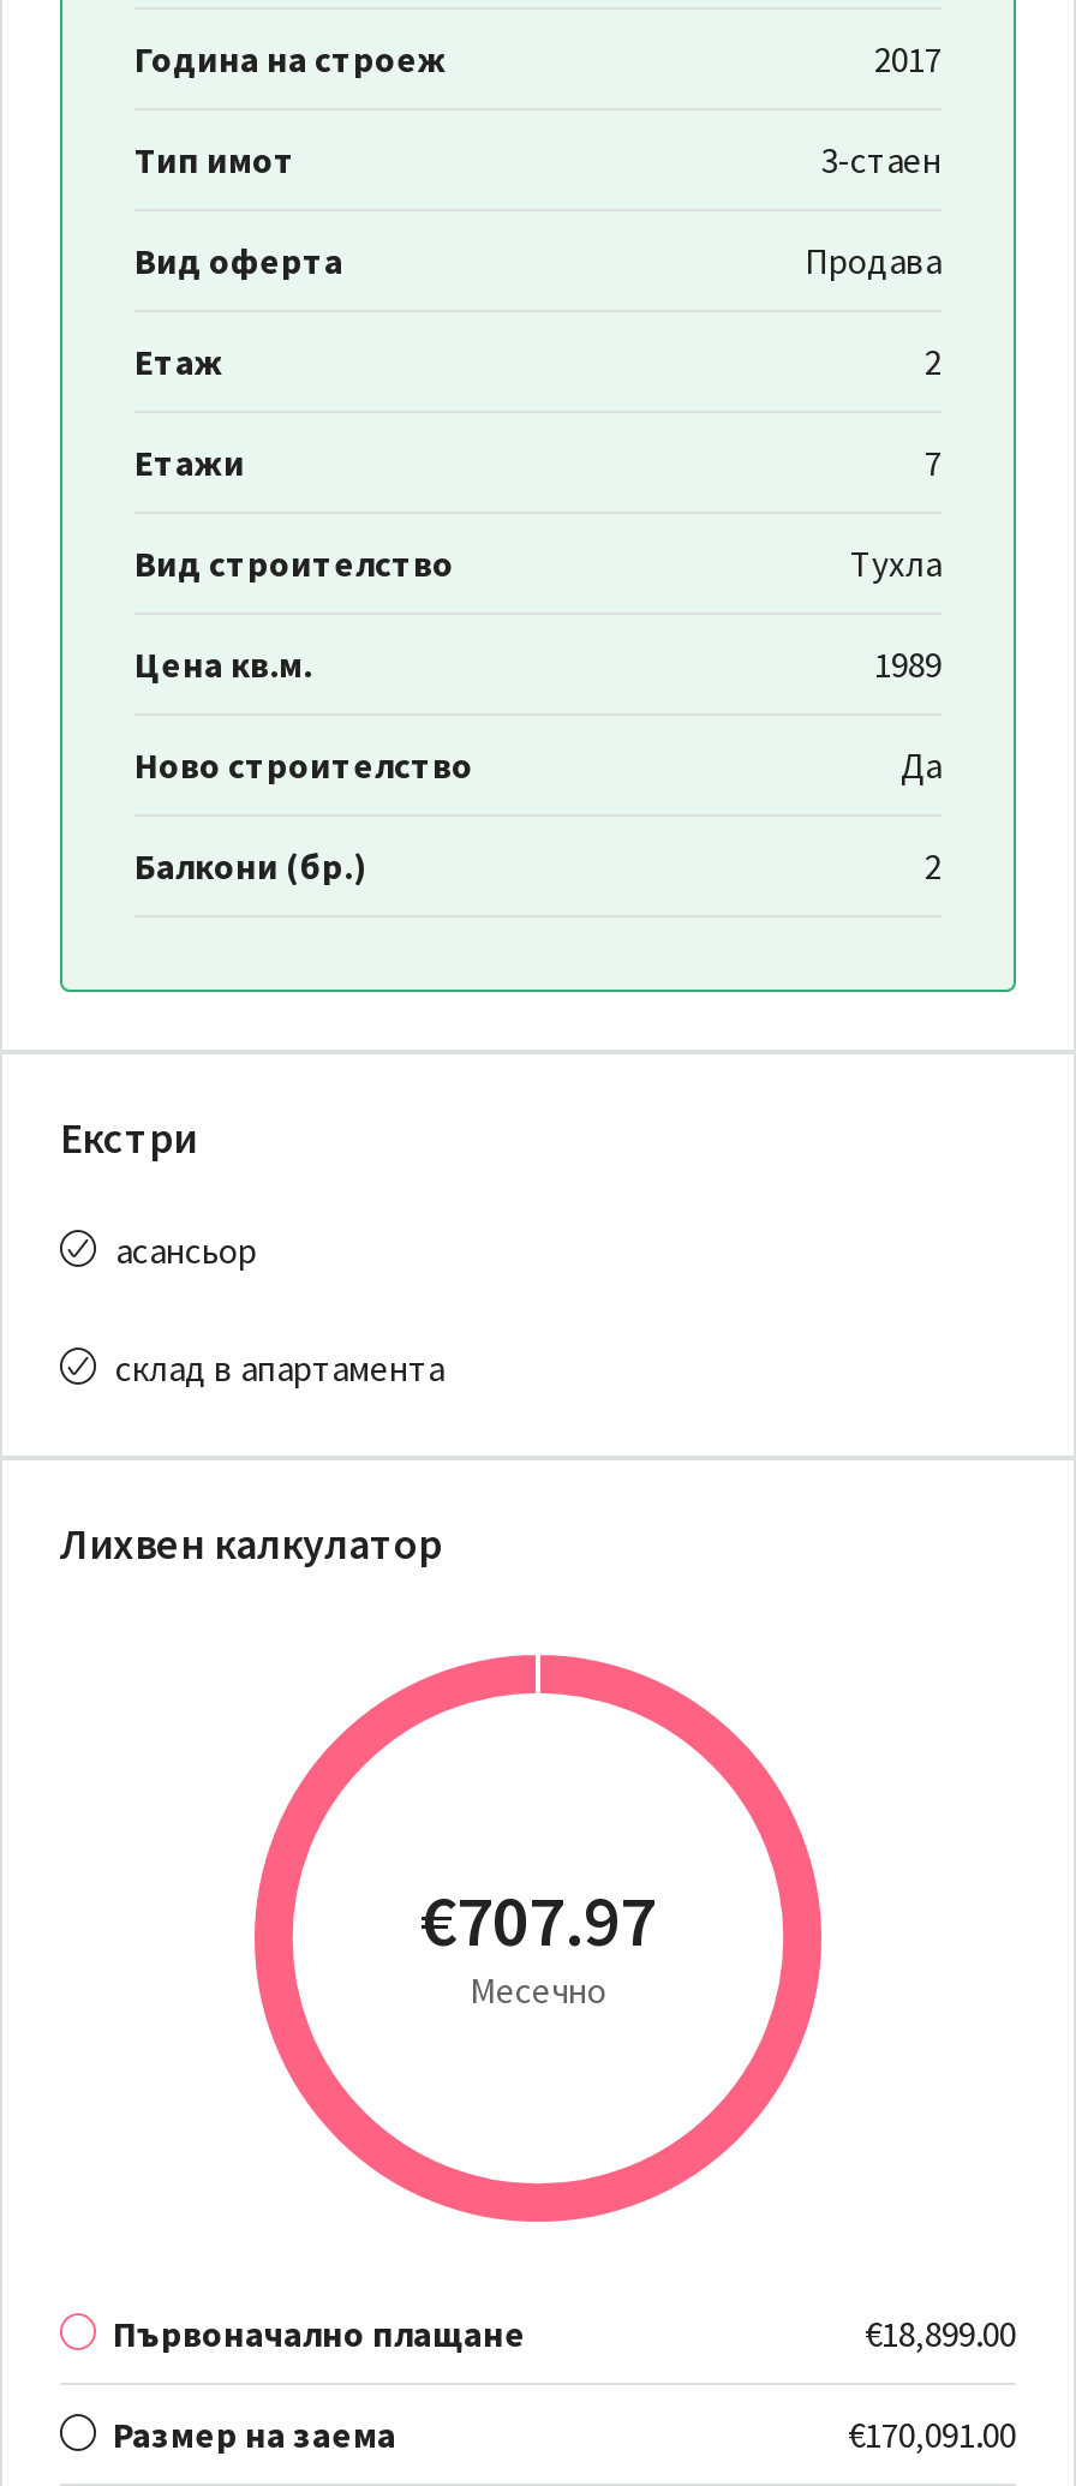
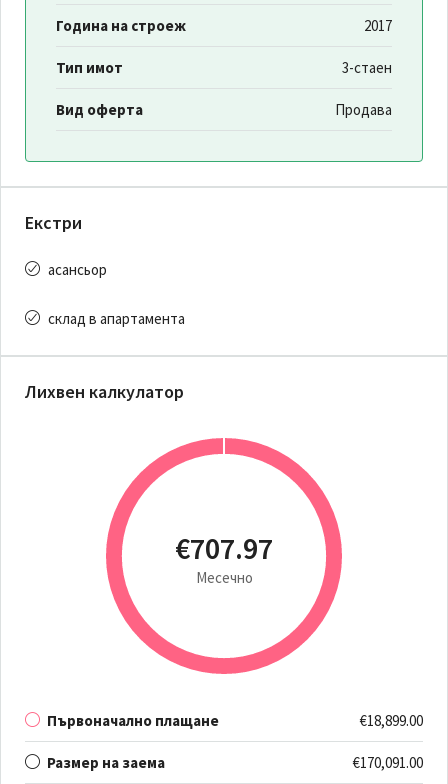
[134,339,941,889] Етаж | 2 | Етажи | 7 | Вид строителство | Тухла | Цена кв.м. | 1989 | Ново строителство | Да | Балкони (бр.) | 2 -> none

